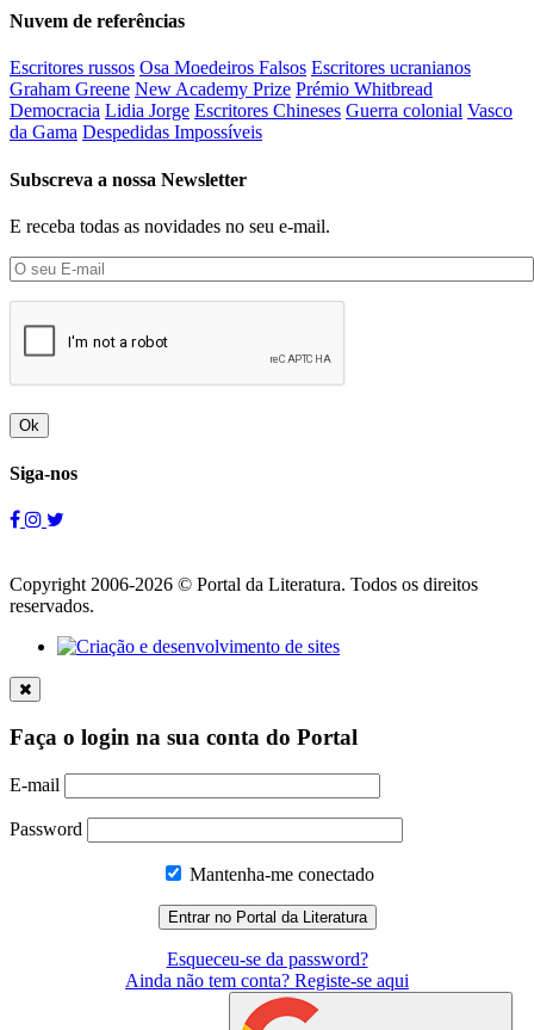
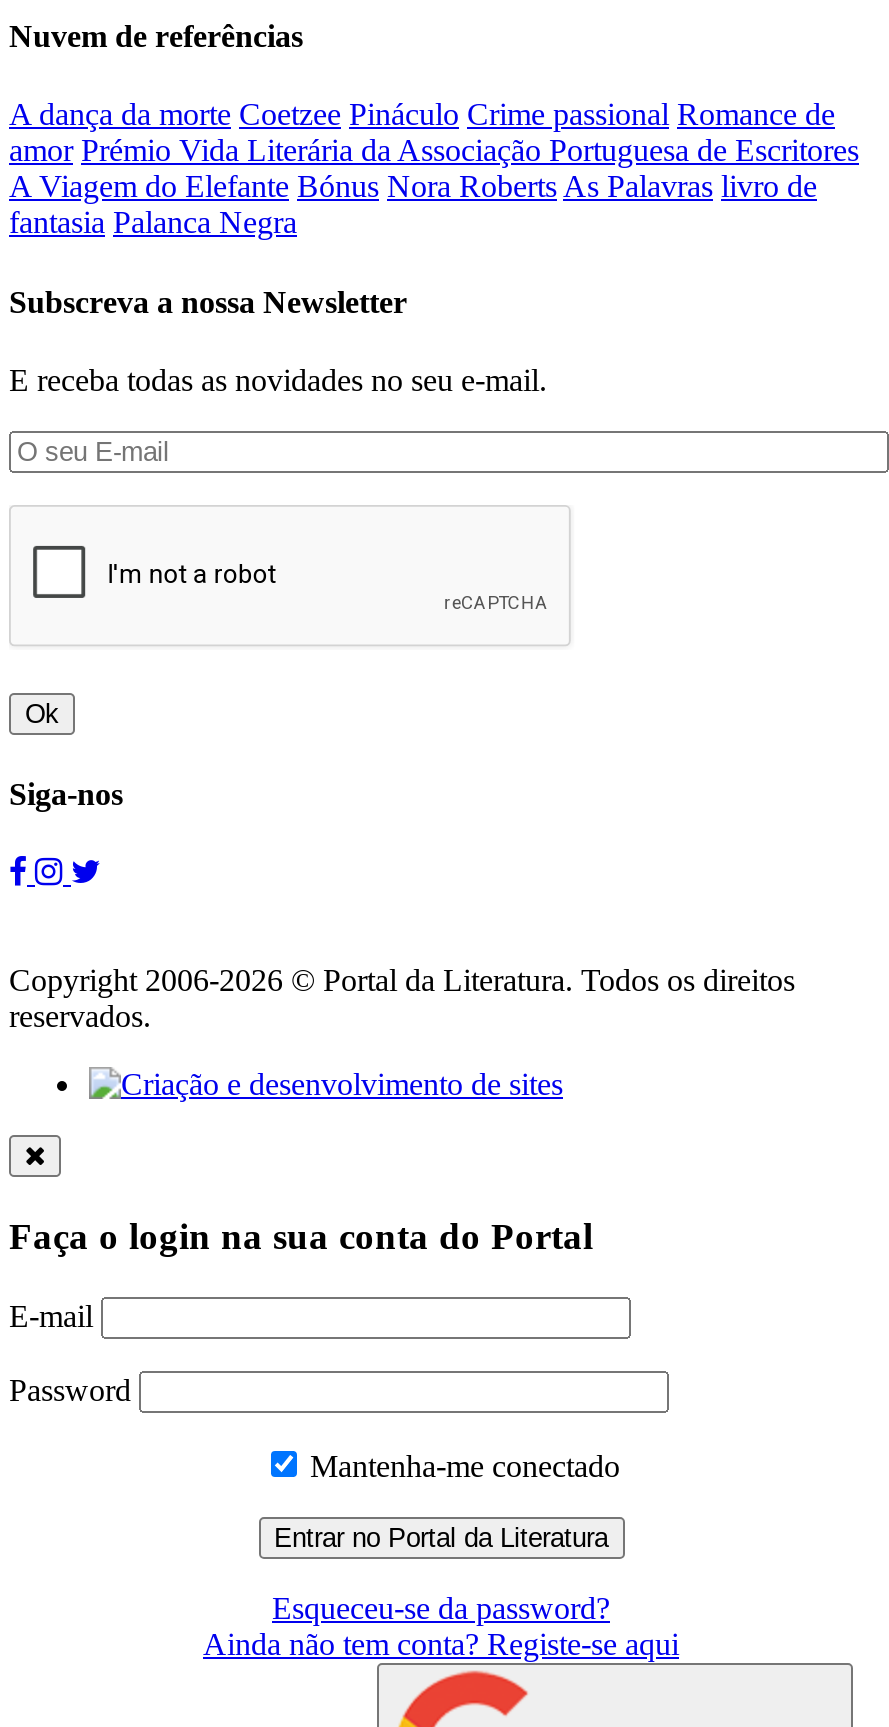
[10,58,513,143] Escritores russos Osa Moedeiros Falsos Escritores ucranianos | Graham Greene New Academy Prize Prémio Whitbread | Democracia Lidia Jorge Escritores Chineses Guerra colonial Vasco | da Gama Despedidas Impossíveis -> [9,98,859,240] A dança da morte Coetzee Pináculo Crime passional Romance de | amor Prémio Vida Literária da Associação Portuguesa de Escritores | A Viagem do Elefante Bónus Nora Roberts As Palavras livro de | fantasia Palanca Negra

